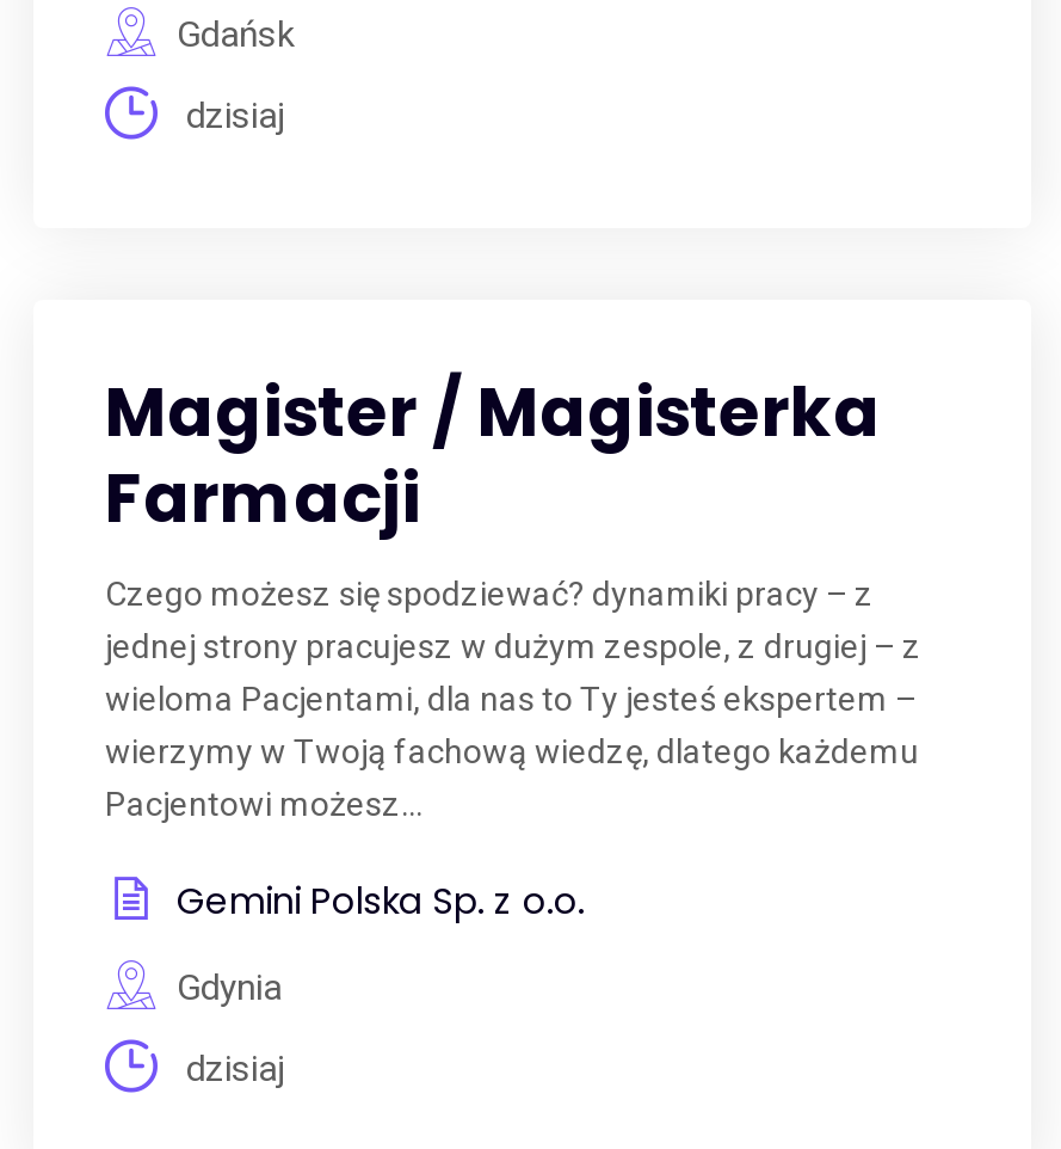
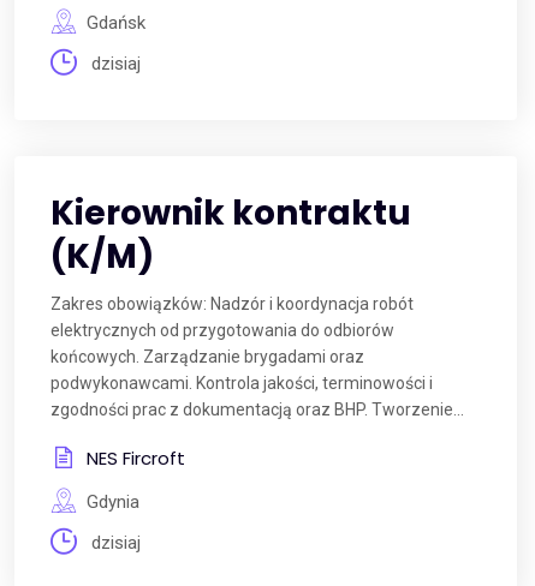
[105,367,921,823] Magister / Magisterka | Farmacji | Czego możesz się spodziewać? dynamiki pracy – z | jednej strony pracujesz w dużym zespole, z drugiej – z | wieloma Pacjentami, dla nas to Ty jesteś ekspertem – | wierzymy w Twoją fachową wiedzę, dlatego każdemu | Pacjentowi możesz... -> [50,190,464,419] Kierownik kontraktu | (K/M) | Zakres obowiązków: Nadzór i koordynacja robót | elektrycznych od przygotowania do odbiorów | końcowych. Zarządzanie brygadami oraz | podwykonawcami. Kontrola jakości, terminowości i | zgodności prac z dokumentacją oraz BHP. Tworzenie...
[177,875,585,926] Gemini Polska Sp. z o.o. -> [87,446,185,471] NES Fircroft

